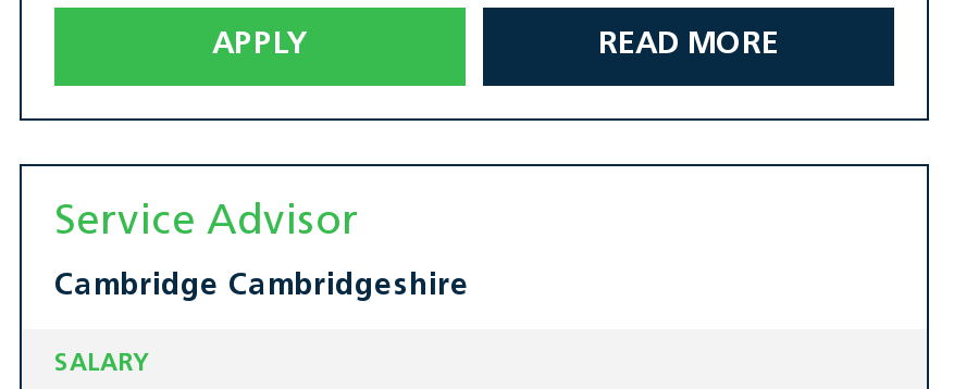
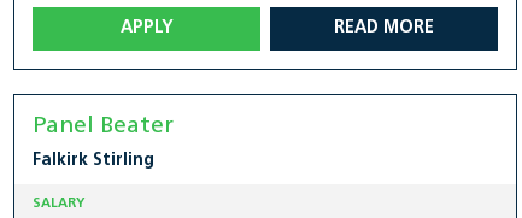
[54,203,359,244] Service Advisor -> [33,115,174,138] Panel Beater
[54,269,470,302] Cambridge Cambridgeshire -> [33,152,154,170] Falkirk Stirling

